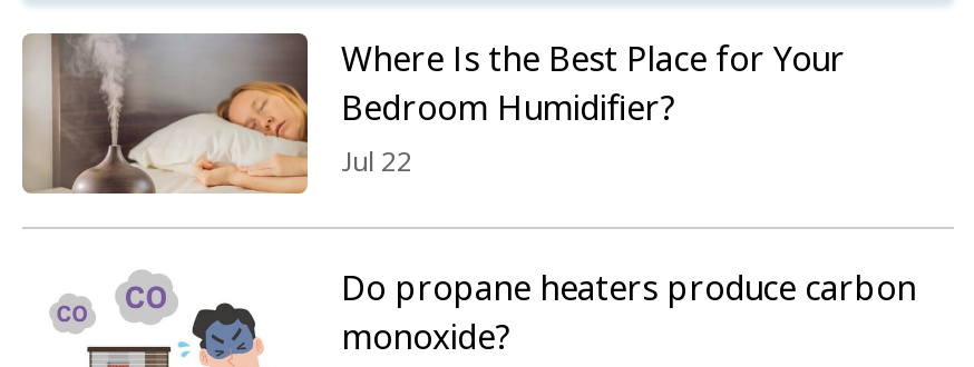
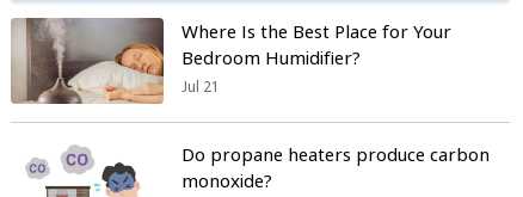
[341,143,412,181] Jul 22 -> [181,77,220,97] Jul 21

